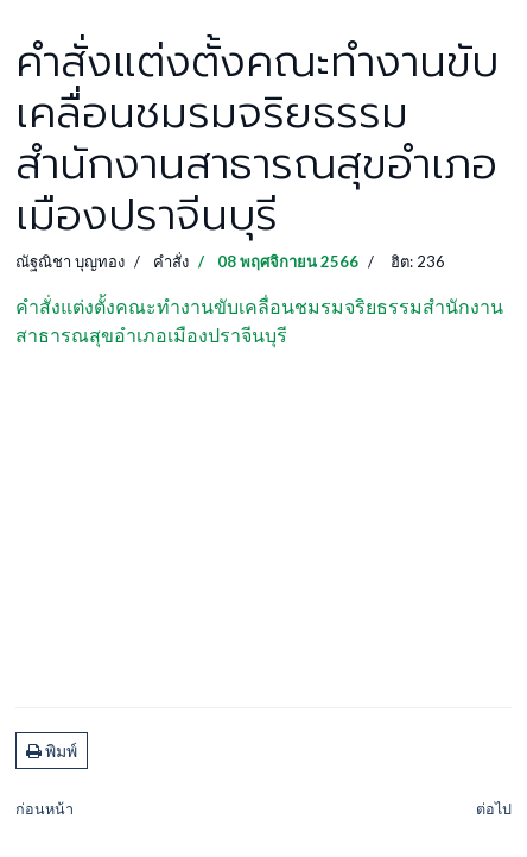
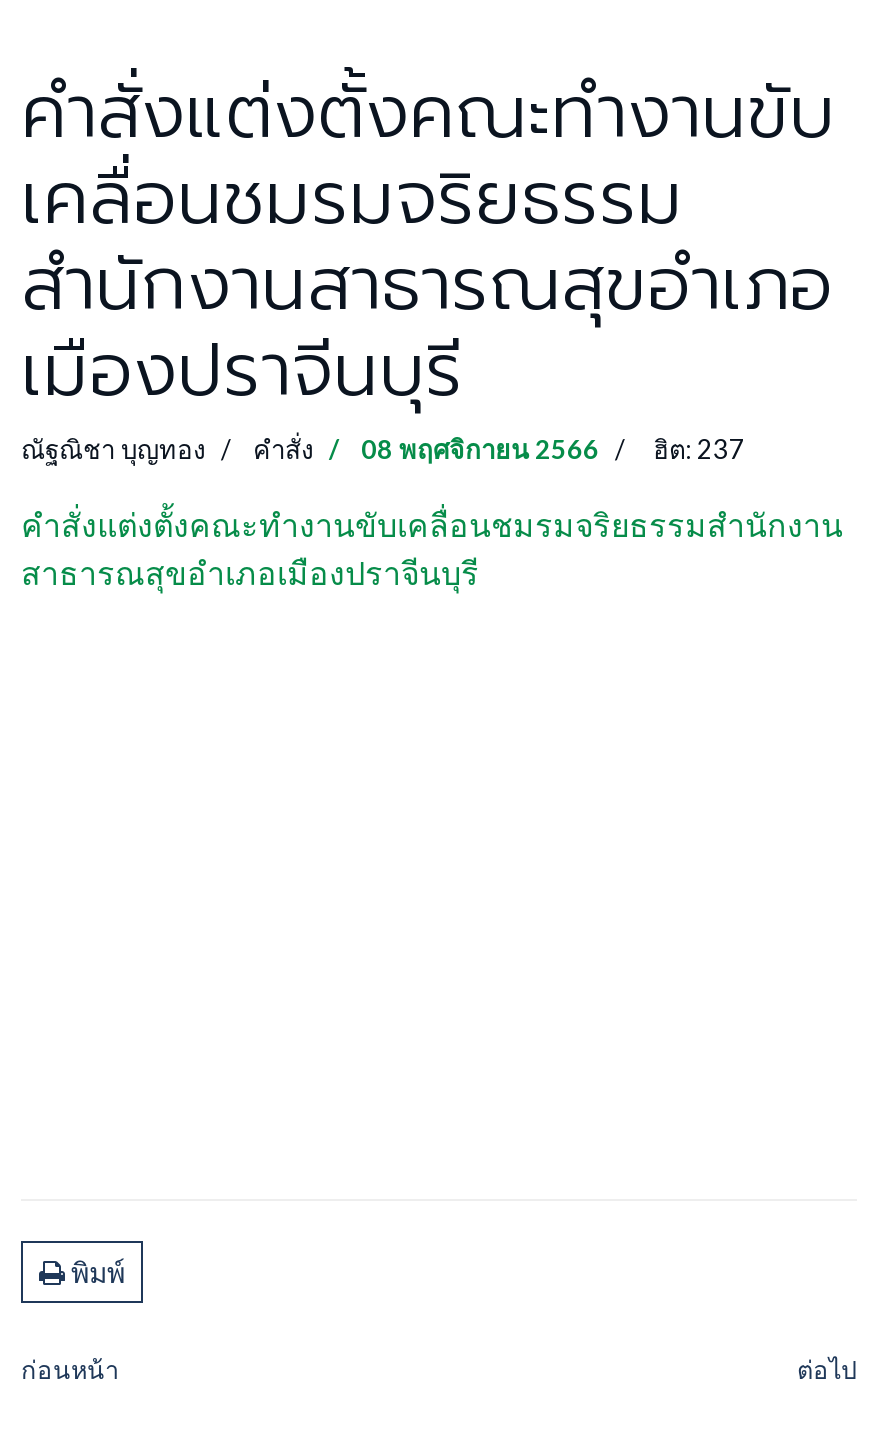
[15,252,445,271] ณัฐณิชา บุญทอง คำสั่ง 08 พฤศจิกายน 2566 ฮิต: 236 -> [21,433,745,465] ณัฐณิชา บุญทอง คำสั่ง 08 พฤศจิกายน 2566 ฮิต: 237

